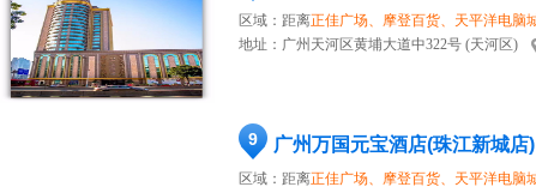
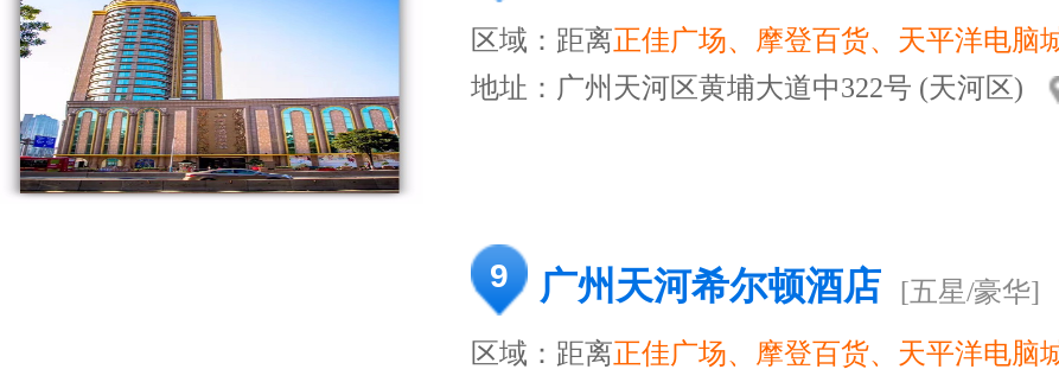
[273,134,535,155] 广州万国元宝酒店(珠江新城店) -> [540,266,1040,308] 广州天河希尔顿酒店 [五星/豪华]

